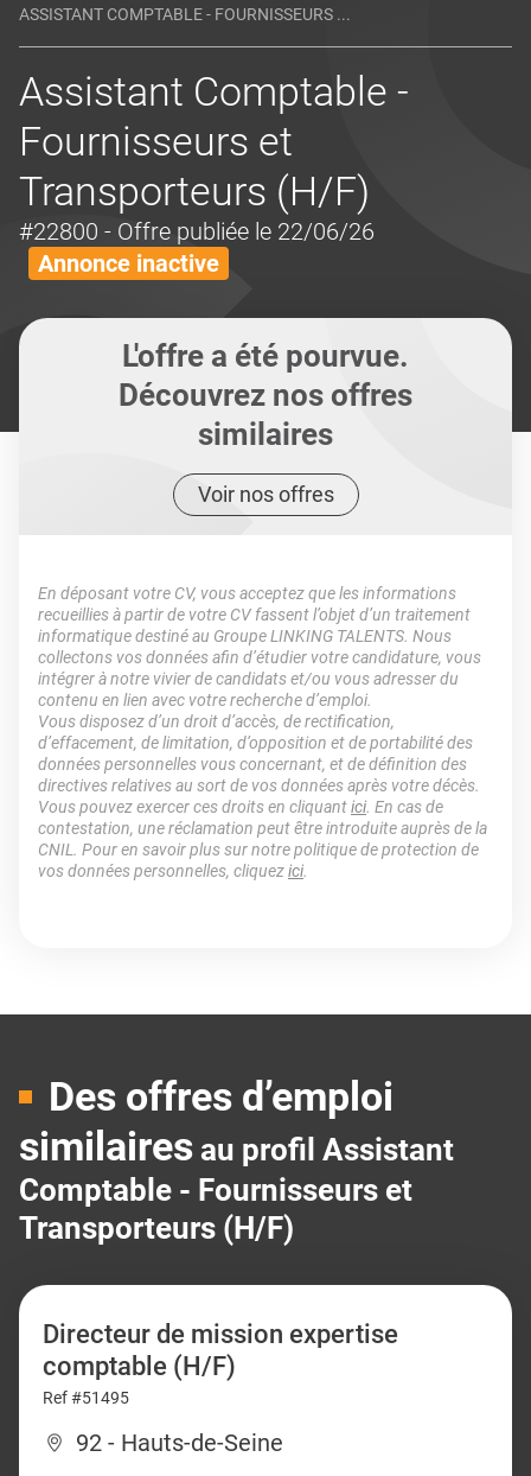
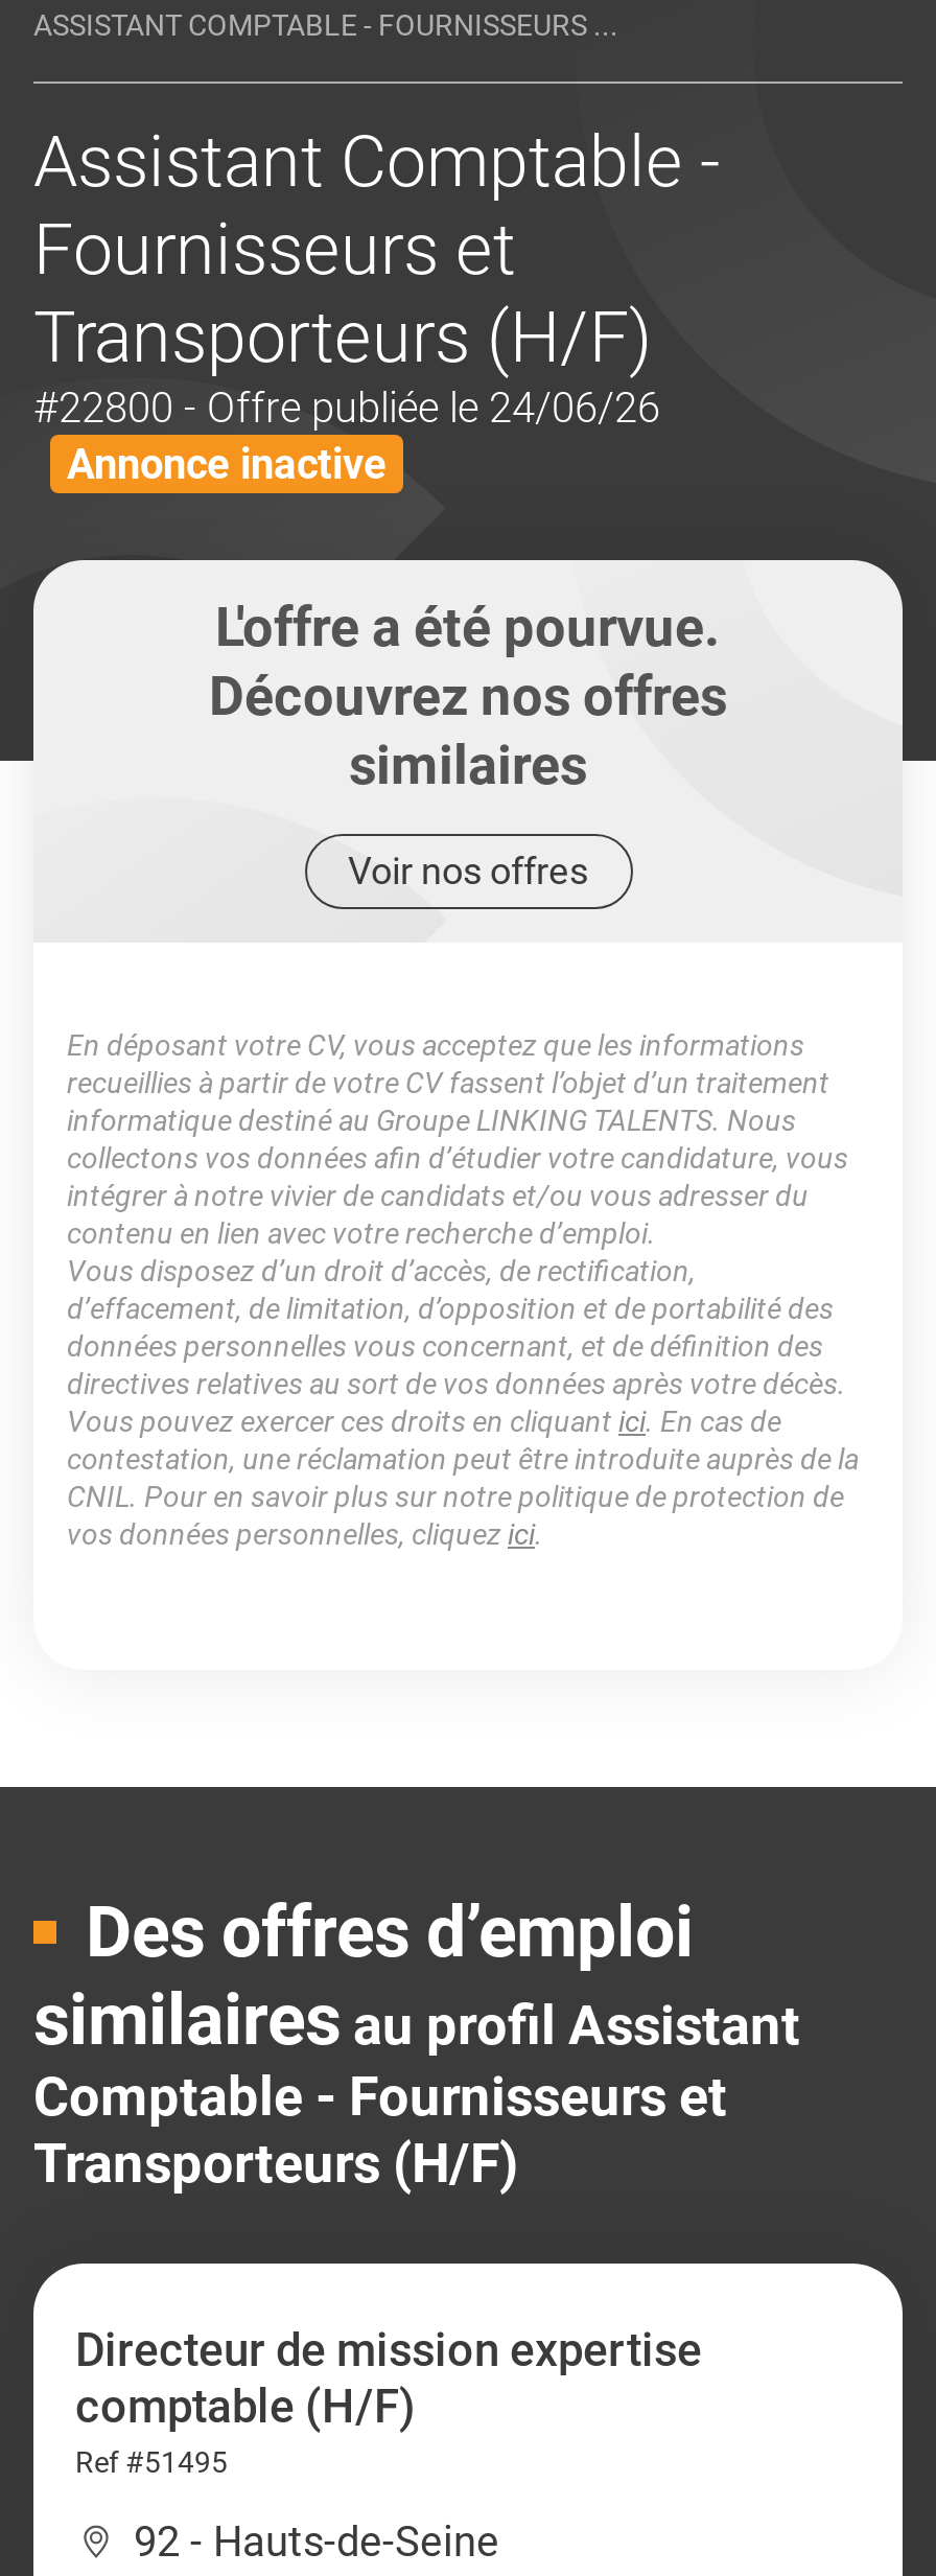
[19,217,375,246] #22800 - Offre publiée le 22/06/26 -> [33,382,660,433] #22800 - Offre publiée le 24/06/26

